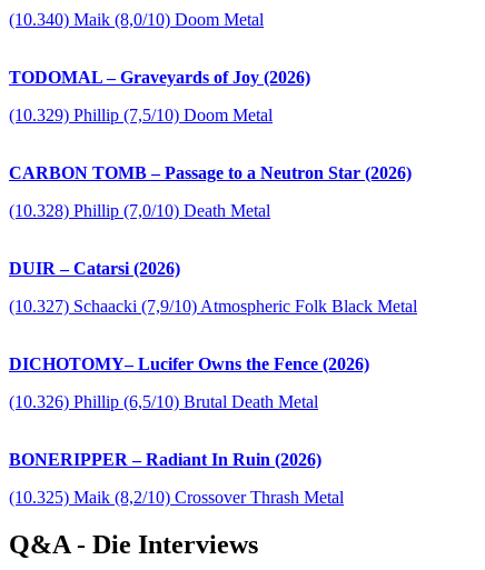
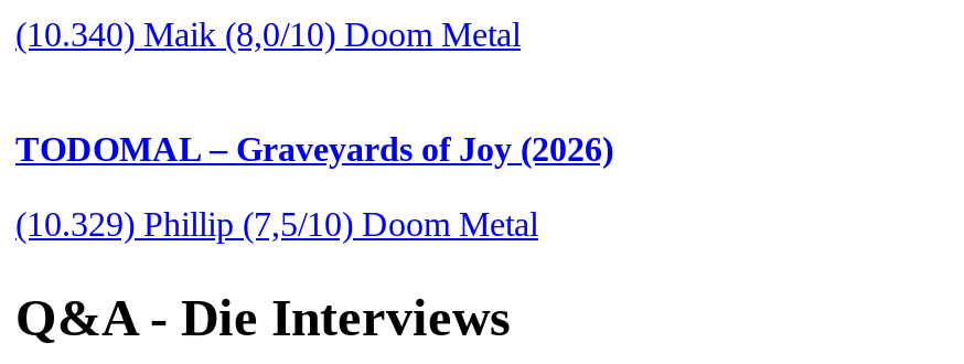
[9,164,417,507] CARBON TOMB – Passage to a Neutron Star (2026) | (10.328) Phillip (7,0/10) Death Metal | DUIR – Catarsi (2026) | (10.327) Schaacki (7,9/10) Atmospheric Folk Black Metal | DICHOTOMY– Lucifer Owns the Fence (2026) | (10.326) Phillip (6,5/10) Brutal Death Metal | BONERIPPER – Radiant In Ruin (2026) | (10.325) Maik (8,2/10) Crossover Thrash Metal -> none

